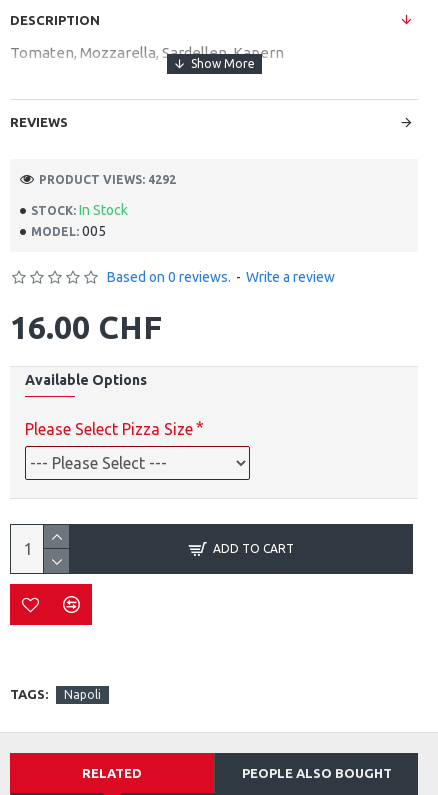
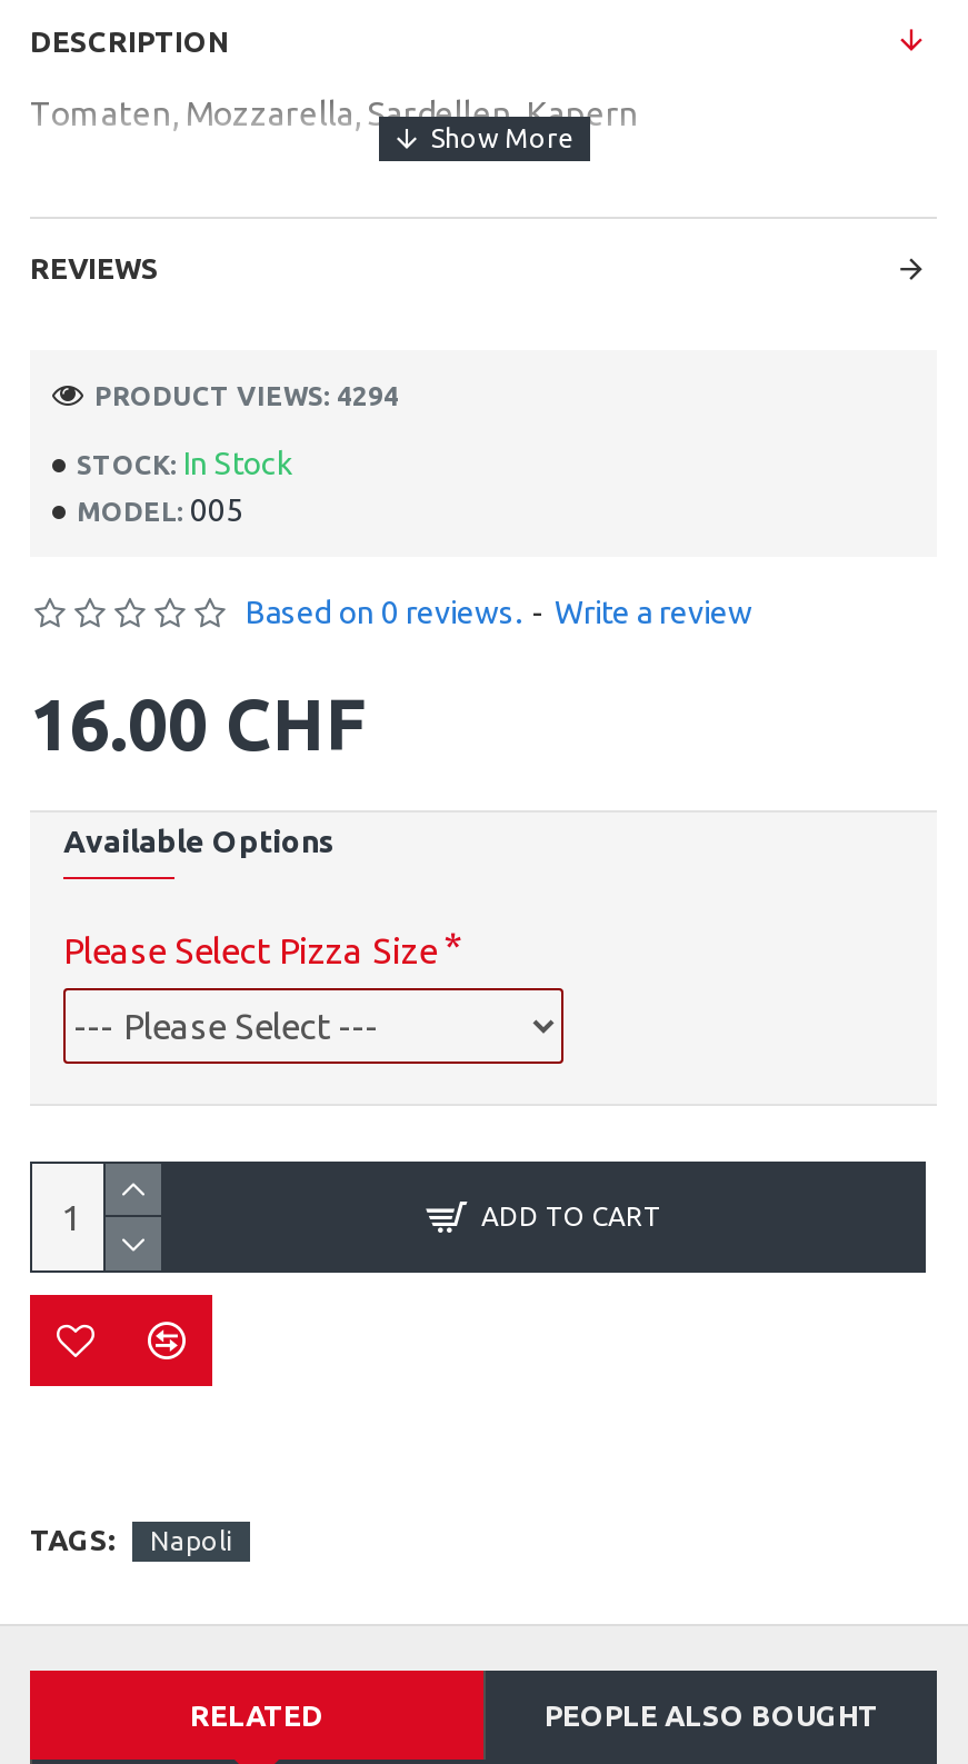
[39,172,176,185] PRODUCT VIEWS: 4292 -> [94,380,399,409] PRODUCT VIEWS: 4294

